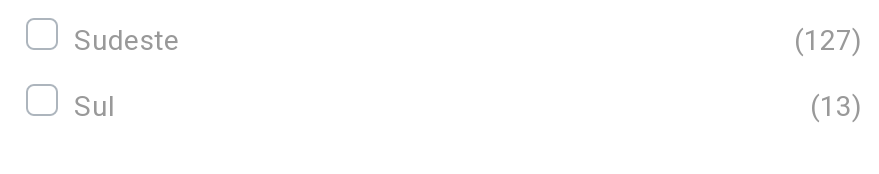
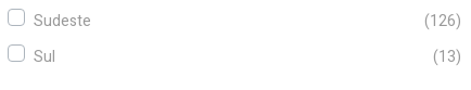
[794,19,862,61] (127) -> [424,9,461,32] (126)

